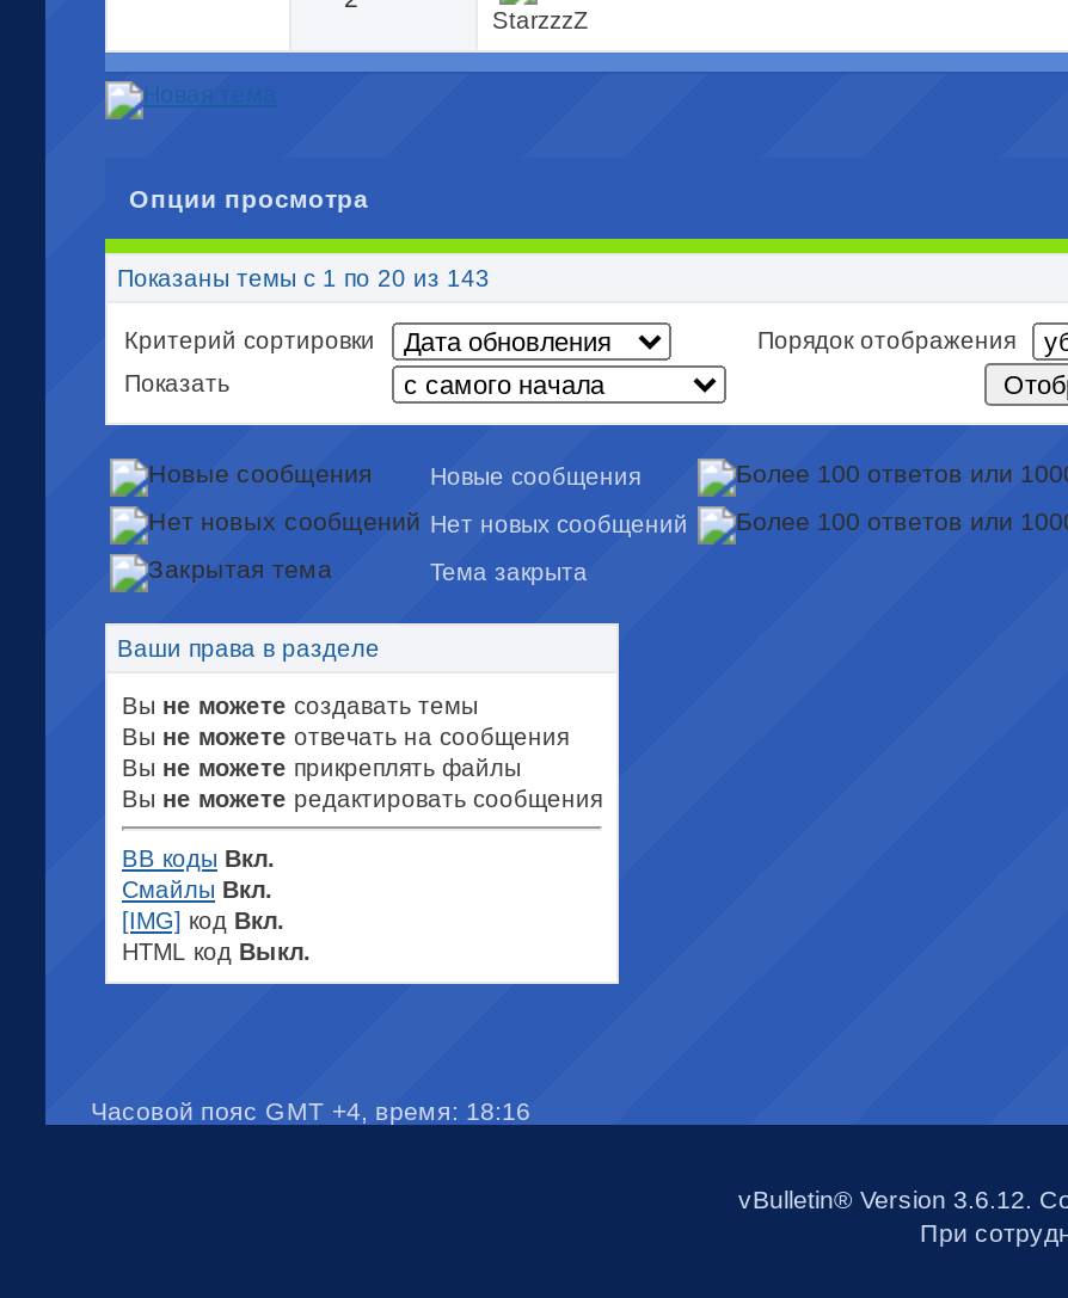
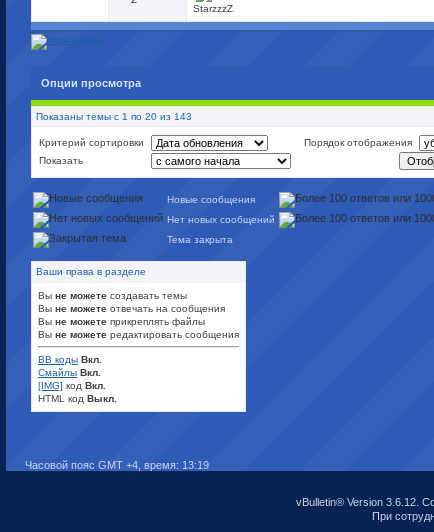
[91,1096,530,1125] Часовой пояс GMT +4, время: 18:16 -> [25,459,209,471] Часовой пояс GMT +4, время: 13:19

